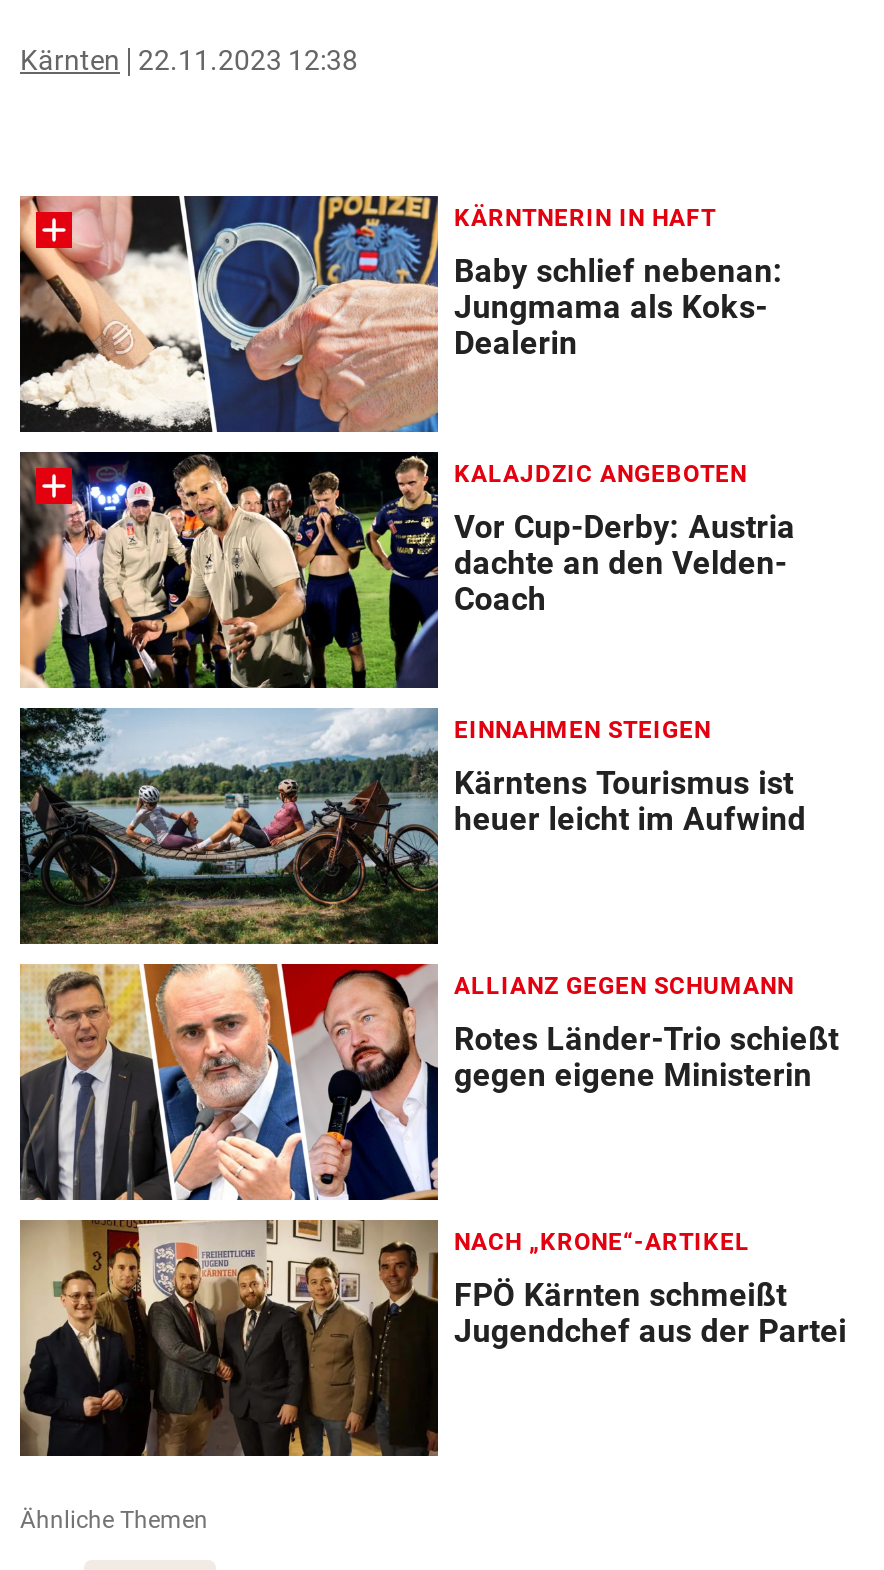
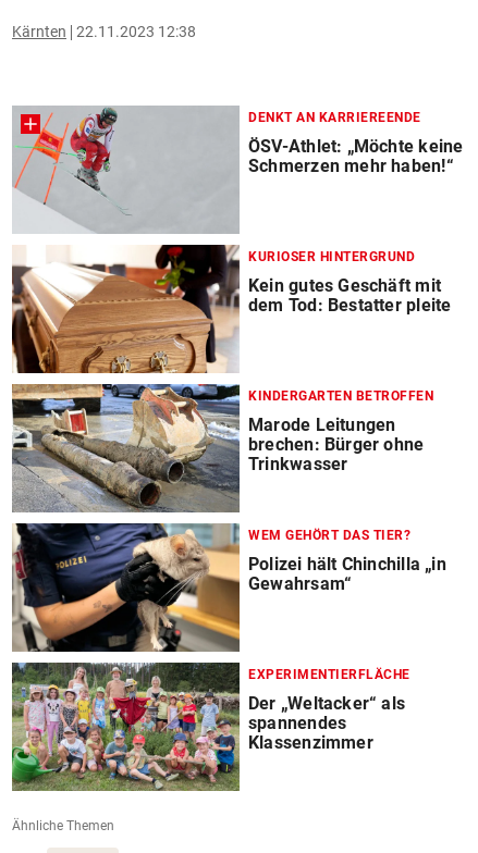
[18,194,716,434] [image] | KÄRNTNERIN IN HAFT -> [12,106,421,234] [image] | DENKT AN KARRIEREENDE
[454,252,783,362] Baby schlief nebenan: | Jungmama als Koks- | Dealerin -> [248,136,463,176] ÖSV-Athlet: „Möchte keine | Schmerzen mehr haben!“
[18,450,747,690] [image] | KALAJDZIC ANGEBOTEN -> [11,245,415,374] [image] | KURIOSER HINTERGRUND
[454,508,796,618] Vor Cup-Derby: Austria | dachte an den Velden- | Coach -> [248,275,451,316] Kein gutes Geschäft mit | dem Tod: Bestatter pleite
[18,706,711,944] [image] | EINNAHMEN STEIGEN -> [11,383,433,512] [image] | KINDERGARTEN BETROFFEN
[454,764,806,838] Kärntens Tourismus ist | heuer leicht im Aufwind -> [248,415,424,475] Marode Leitungen | brechen: Bürger ohne | Trinkwasser
[20,962,794,1202] [image] | ALLIANZ GEGEN SCHUMANN -> [12,522,410,653] [image] | WEM GEHÖRT DAS TIER?
[454,1021,839,1095] Rotes Länder-Trio schießt | gegen eigene Ministerin -> [248,554,446,594] Polizei hält Chinchilla „in | Gewahrsam“
[18,1218,750,1458] [image] | NACH „KRONE“-ARTIKEL -> [11,662,410,792] [image] | EXPERIMENTIERFLÄCHE
[454,1277,847,1351] FPÖ Kärnten schmeißt | Jugendchef aus der Partei -> [248,693,405,753] Der „Weltacker“ als | spannendes | Klassenzimmer

